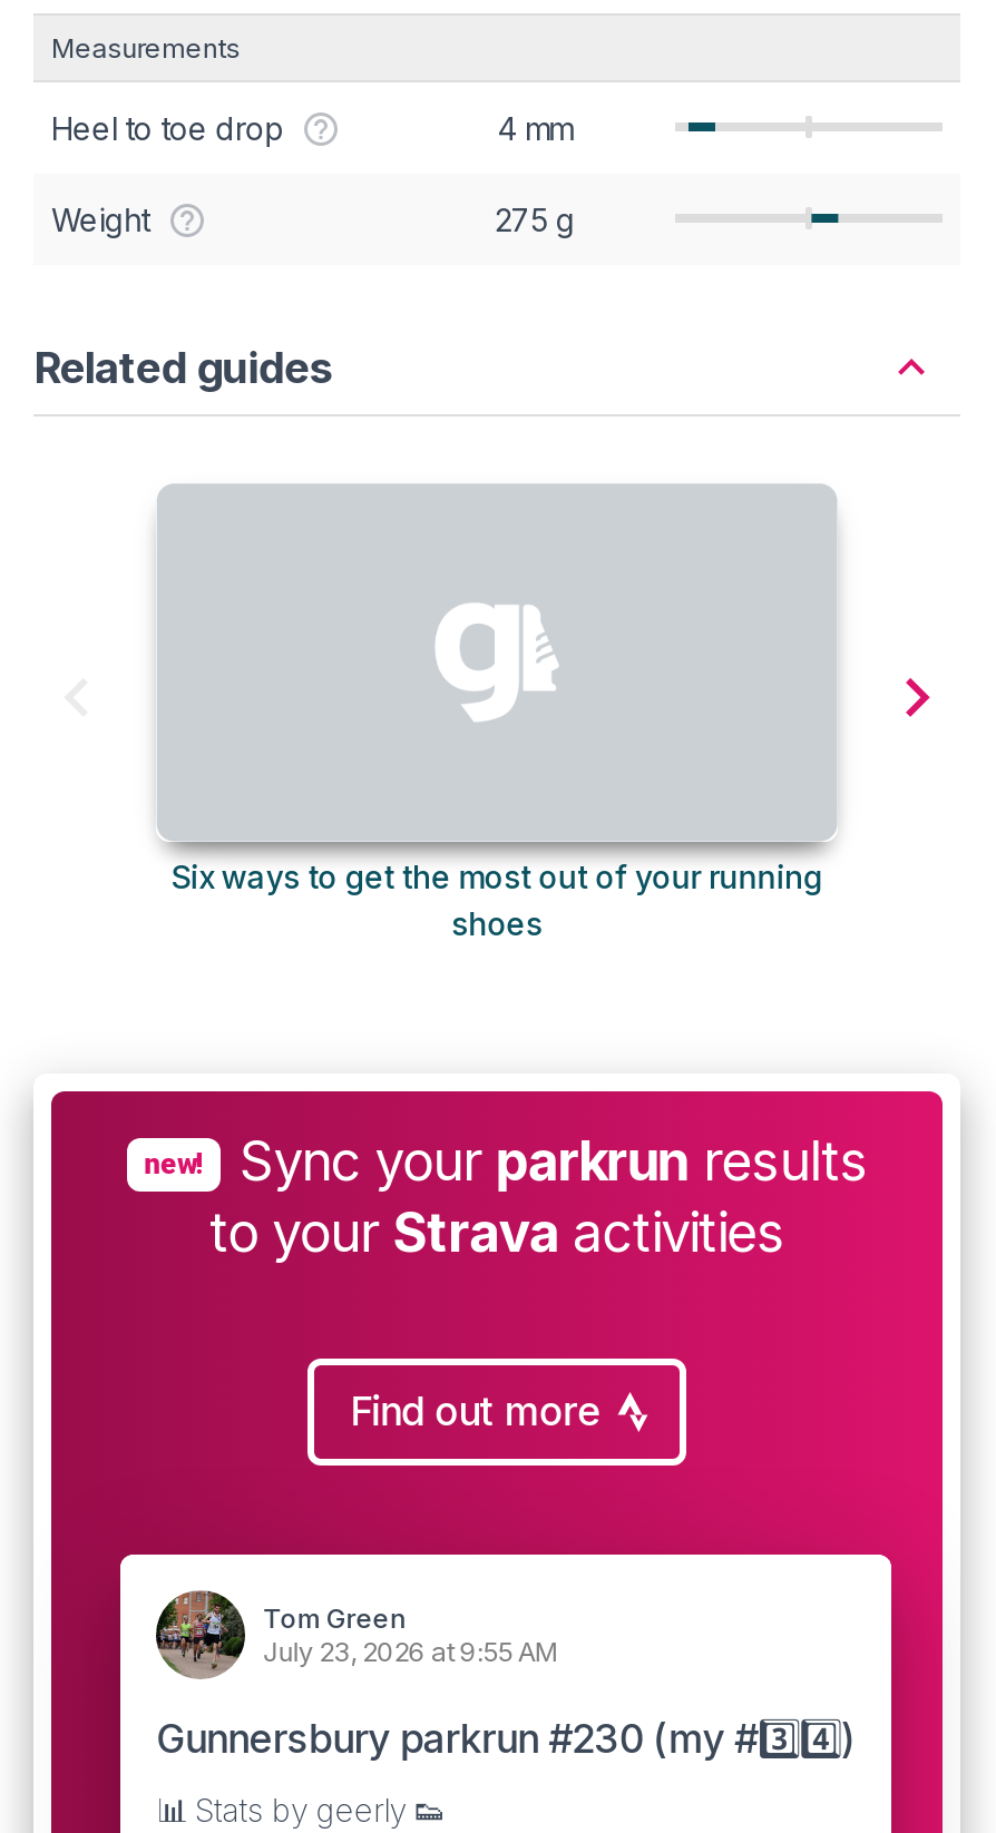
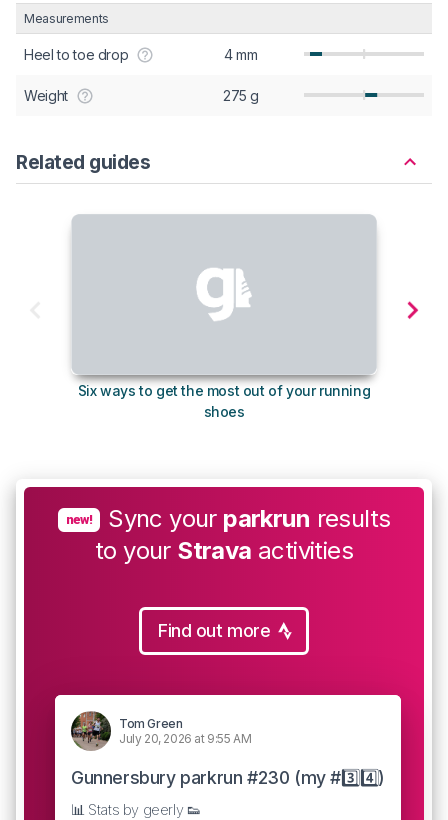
[263,1634,558,1667] July 23, 2026 at 9:55 AM -> [119,730,251,745] July 20, 2026 at 9:55 AM

